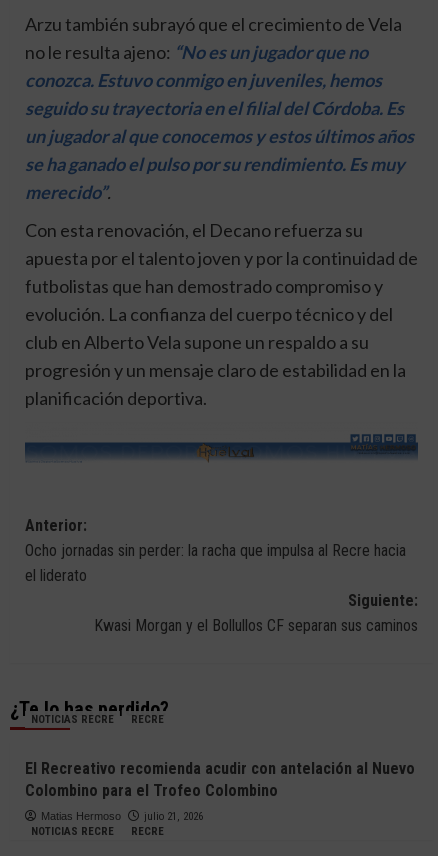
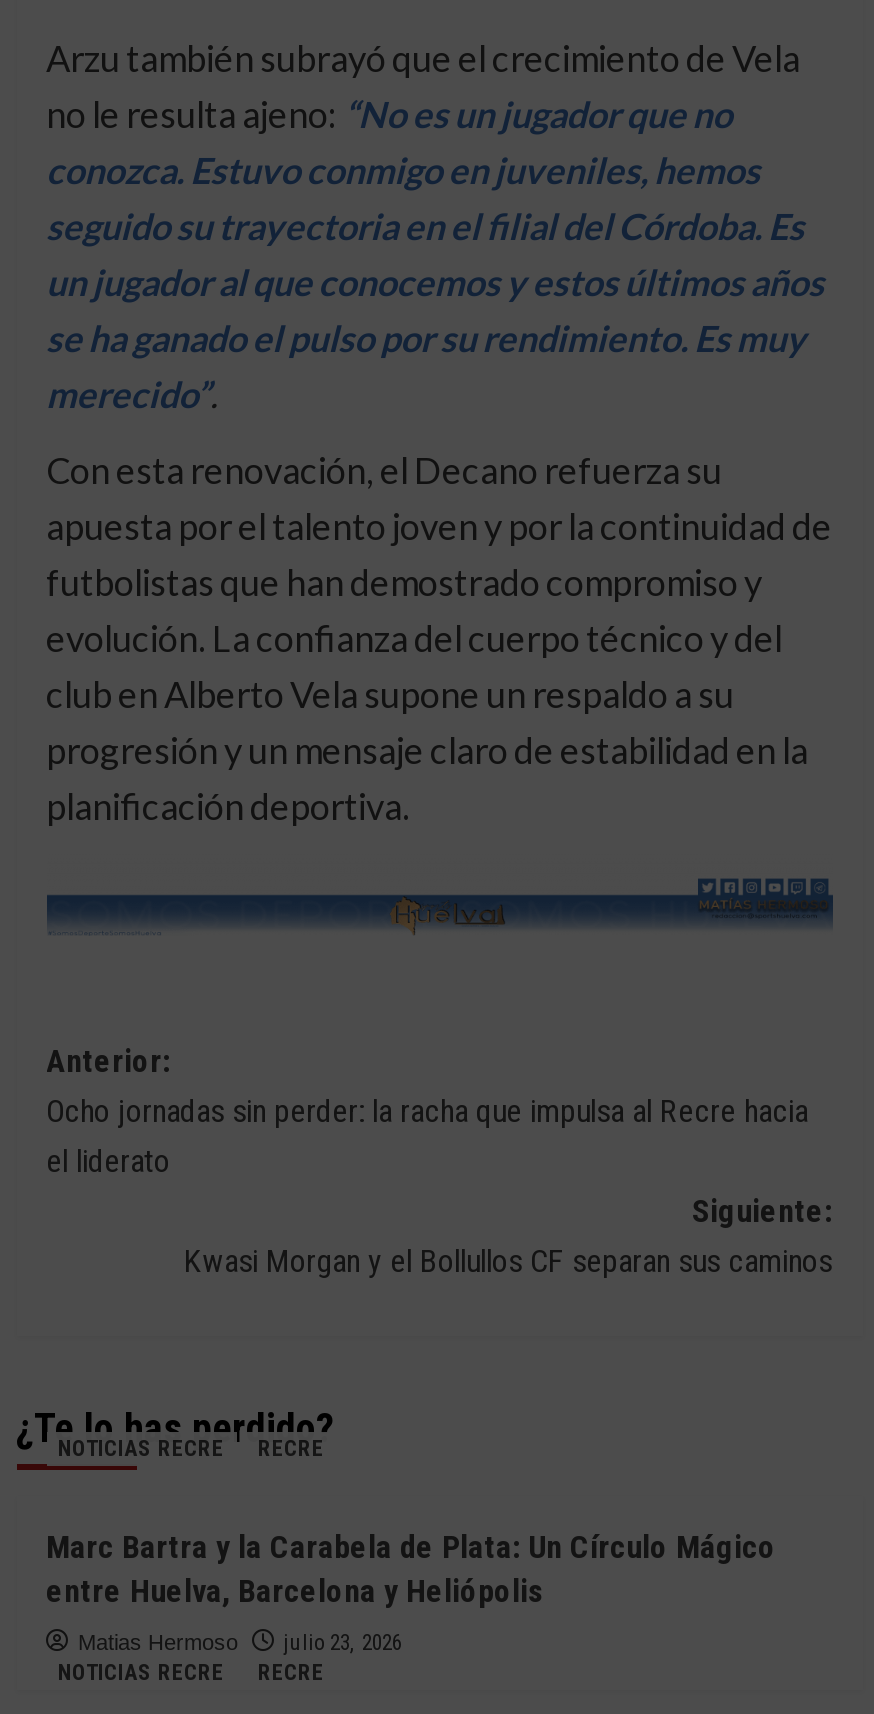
[24,759,414,800] El Recreativo recomienda acudir con antelación al Nuevo | Colombino para el Trofeo Colombino -> [46,1527,776,1609] Marc Bartra y la Carabela de Plata: Un Círculo Mágico | entre Huelva, Barcelona y Heliópolis
[40,810,202,823] Matias Hermoso julio 21, 2026 -> [78,1629,402,1655] Matias Hermoso julio 23, 2026

